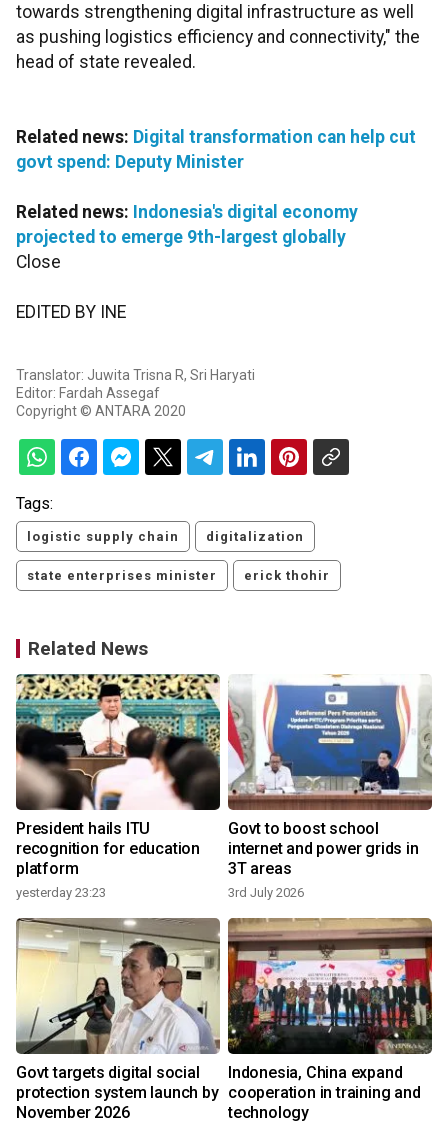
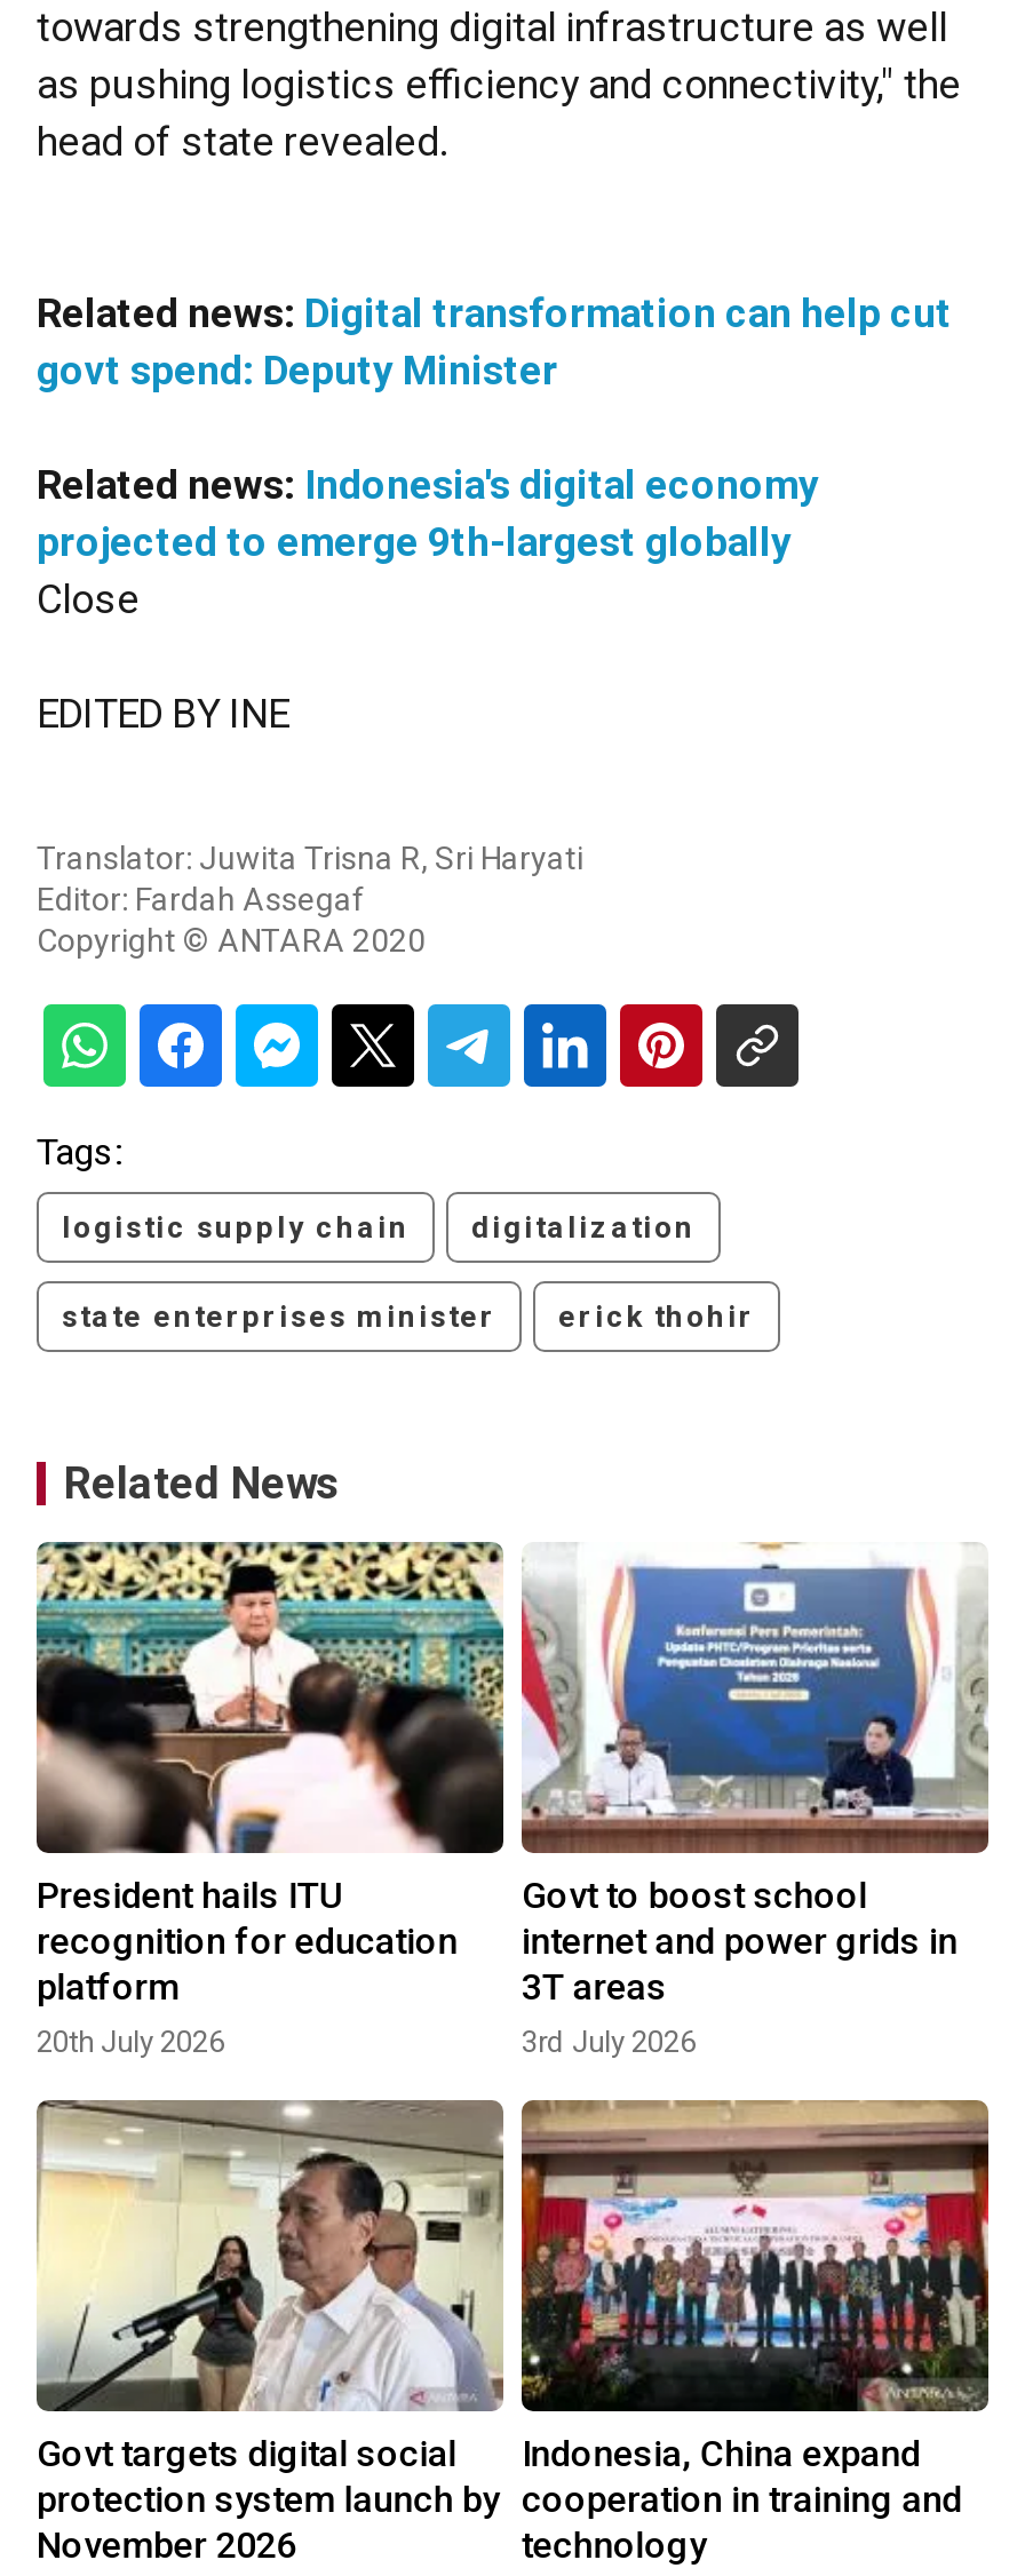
[16,885,106,900] yesterday 23:23 -> [37,2025,224,2059] 20th July 2026

